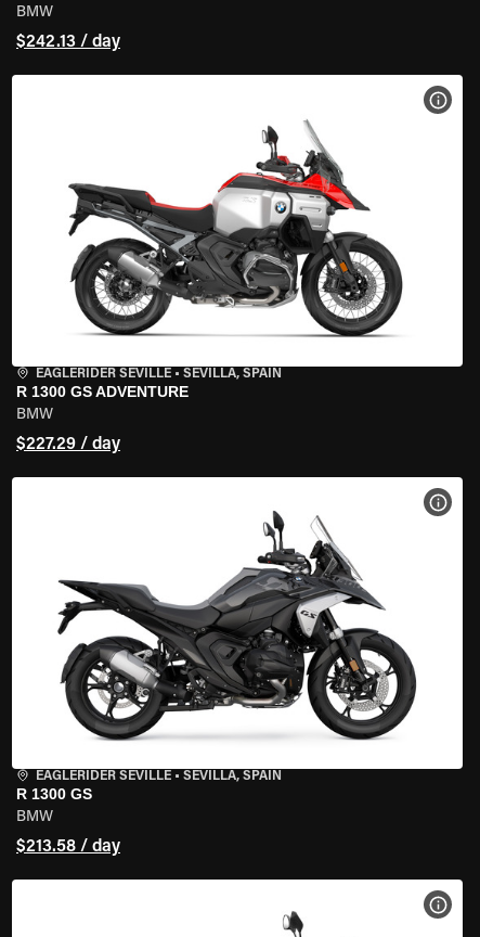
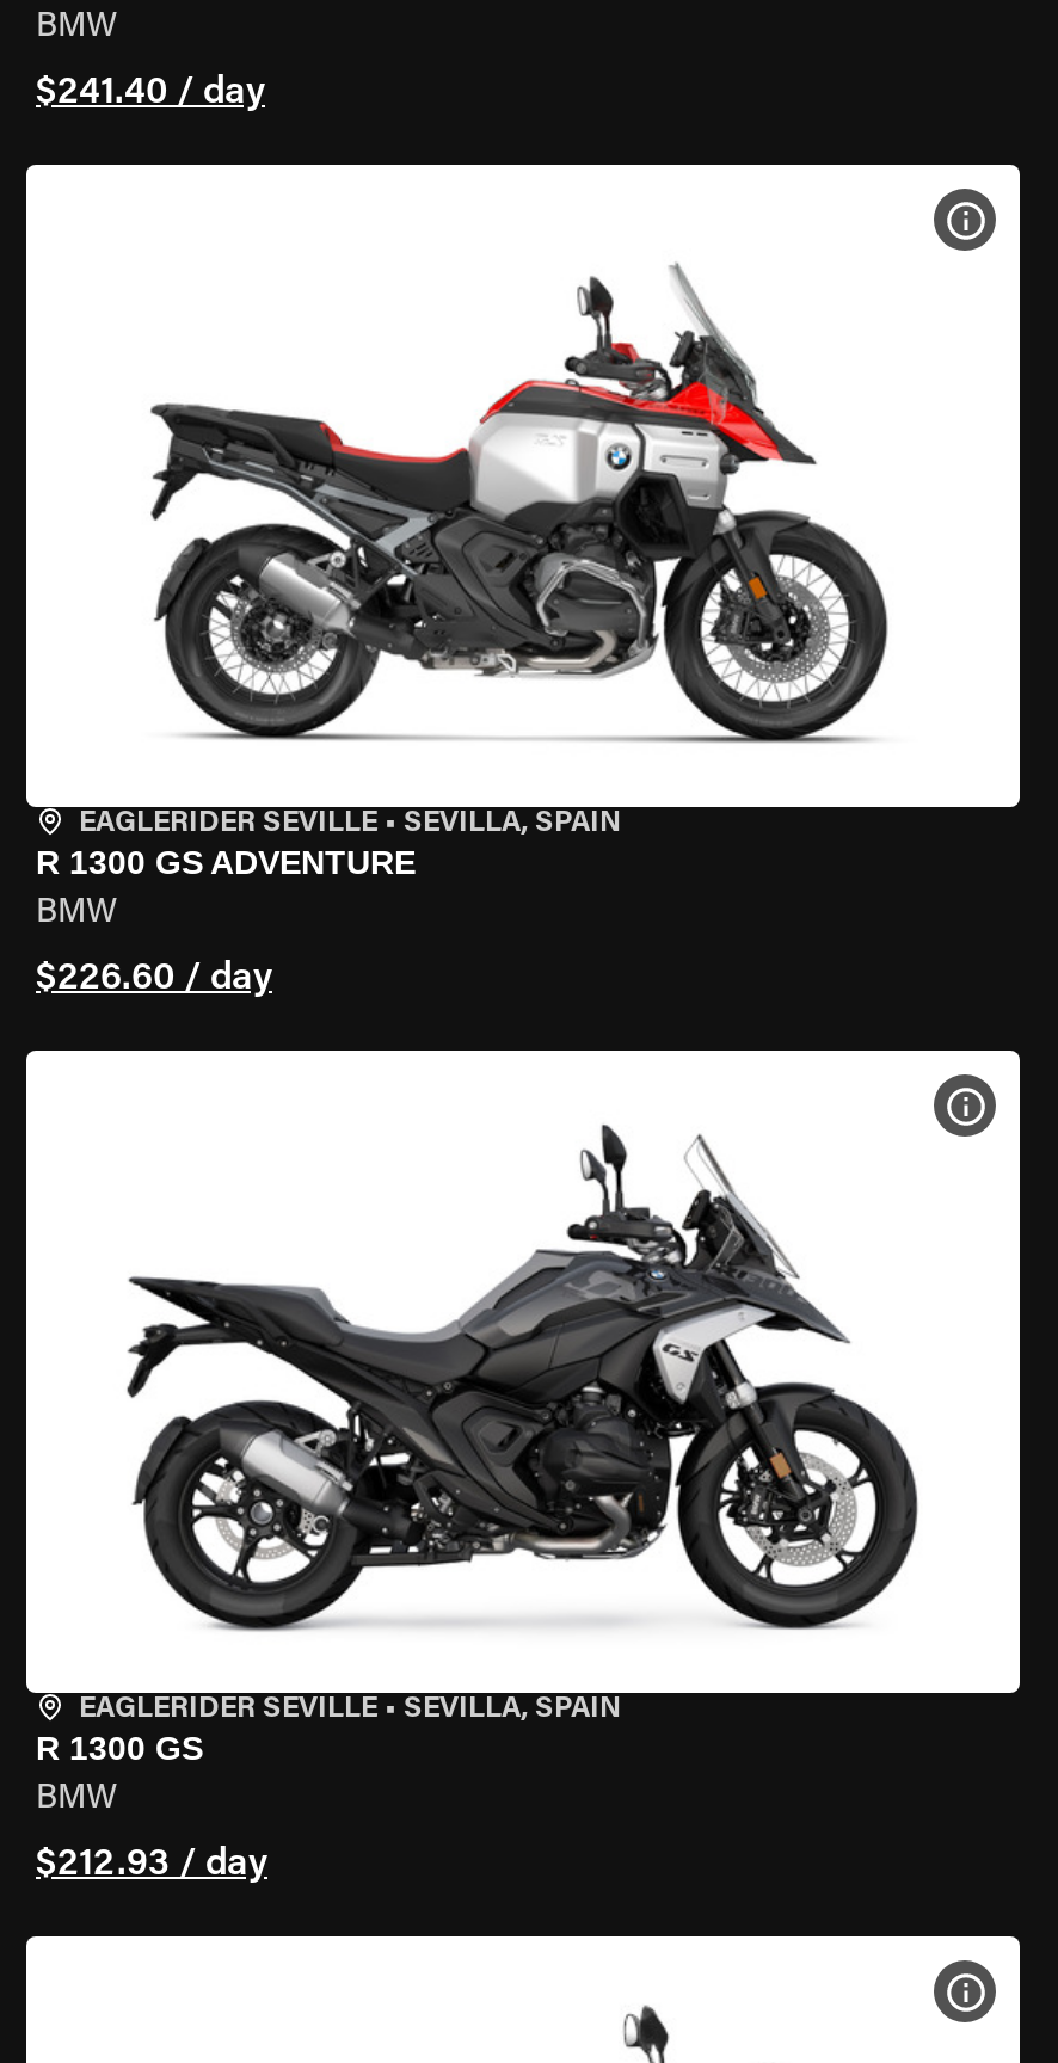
[16,34,120,51] $242.13 / day -> [36,74,265,112] $241.40 / day
[16,436,120,453] $227.29 / day -> [36,960,272,998] $226.60 / day
[16,838,120,856] $213.58 / day -> [36,1846,267,1884] $212.93 / day

